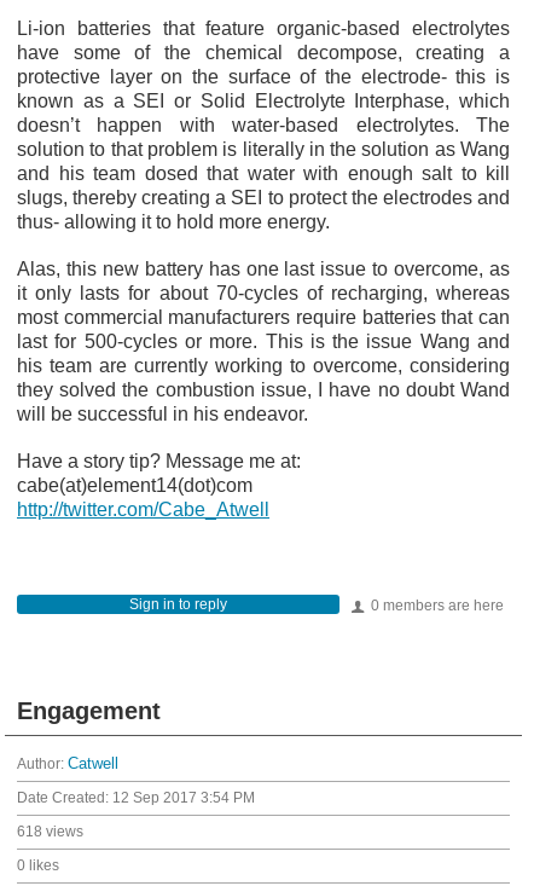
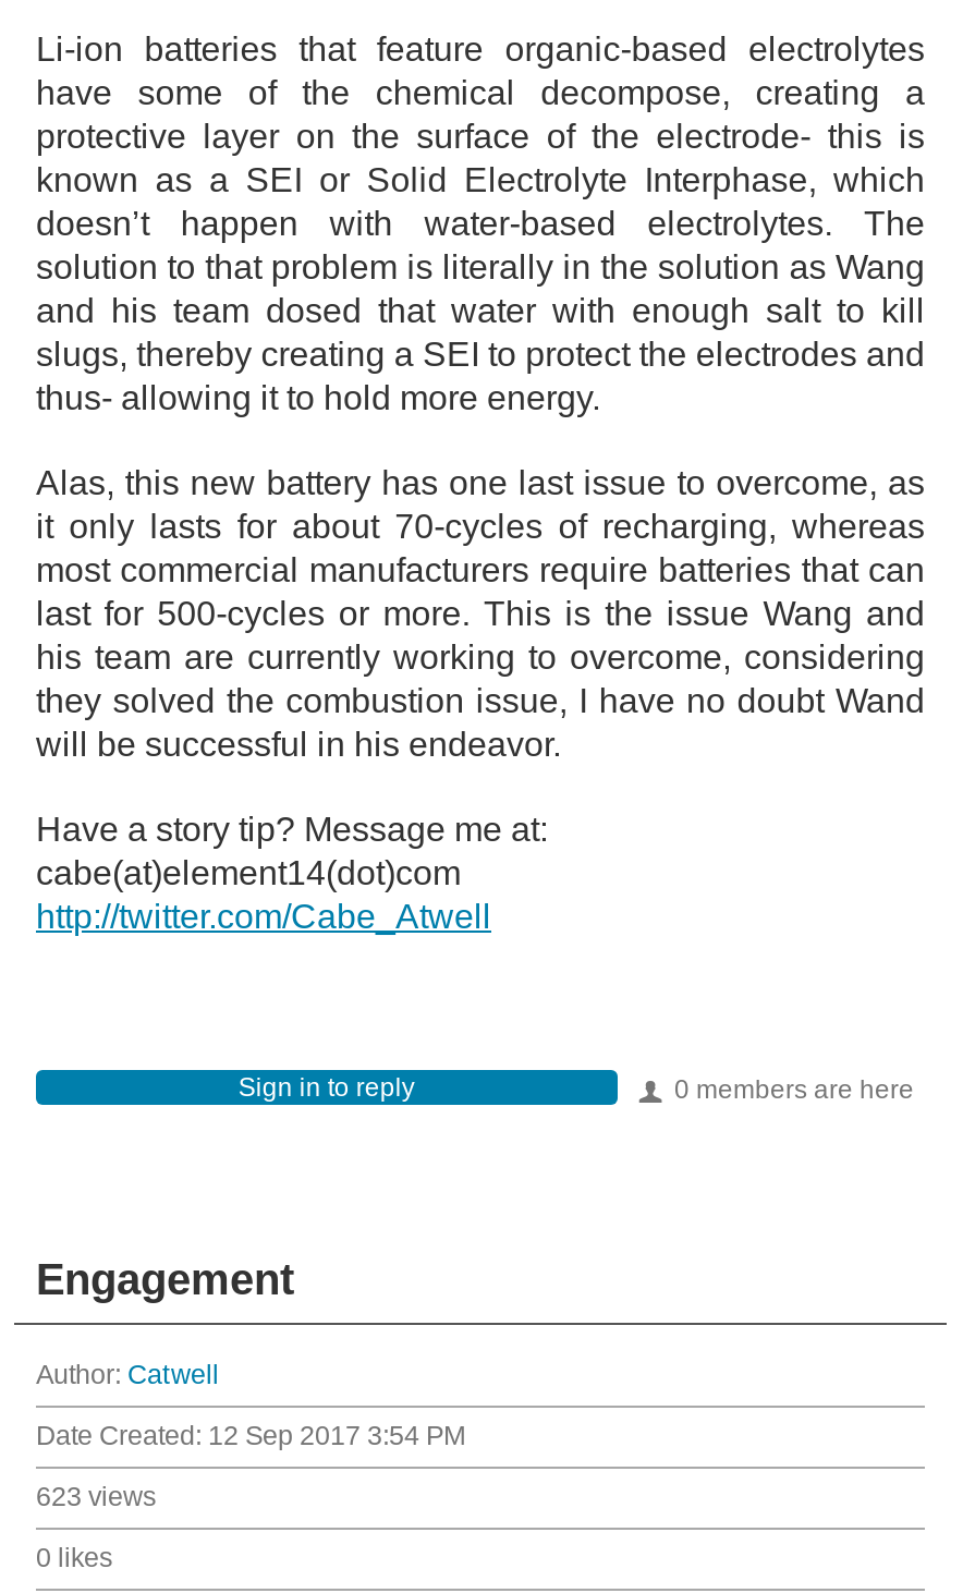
[17,823,83,839] 618 views -> [36,1481,156,1511] 623 views

